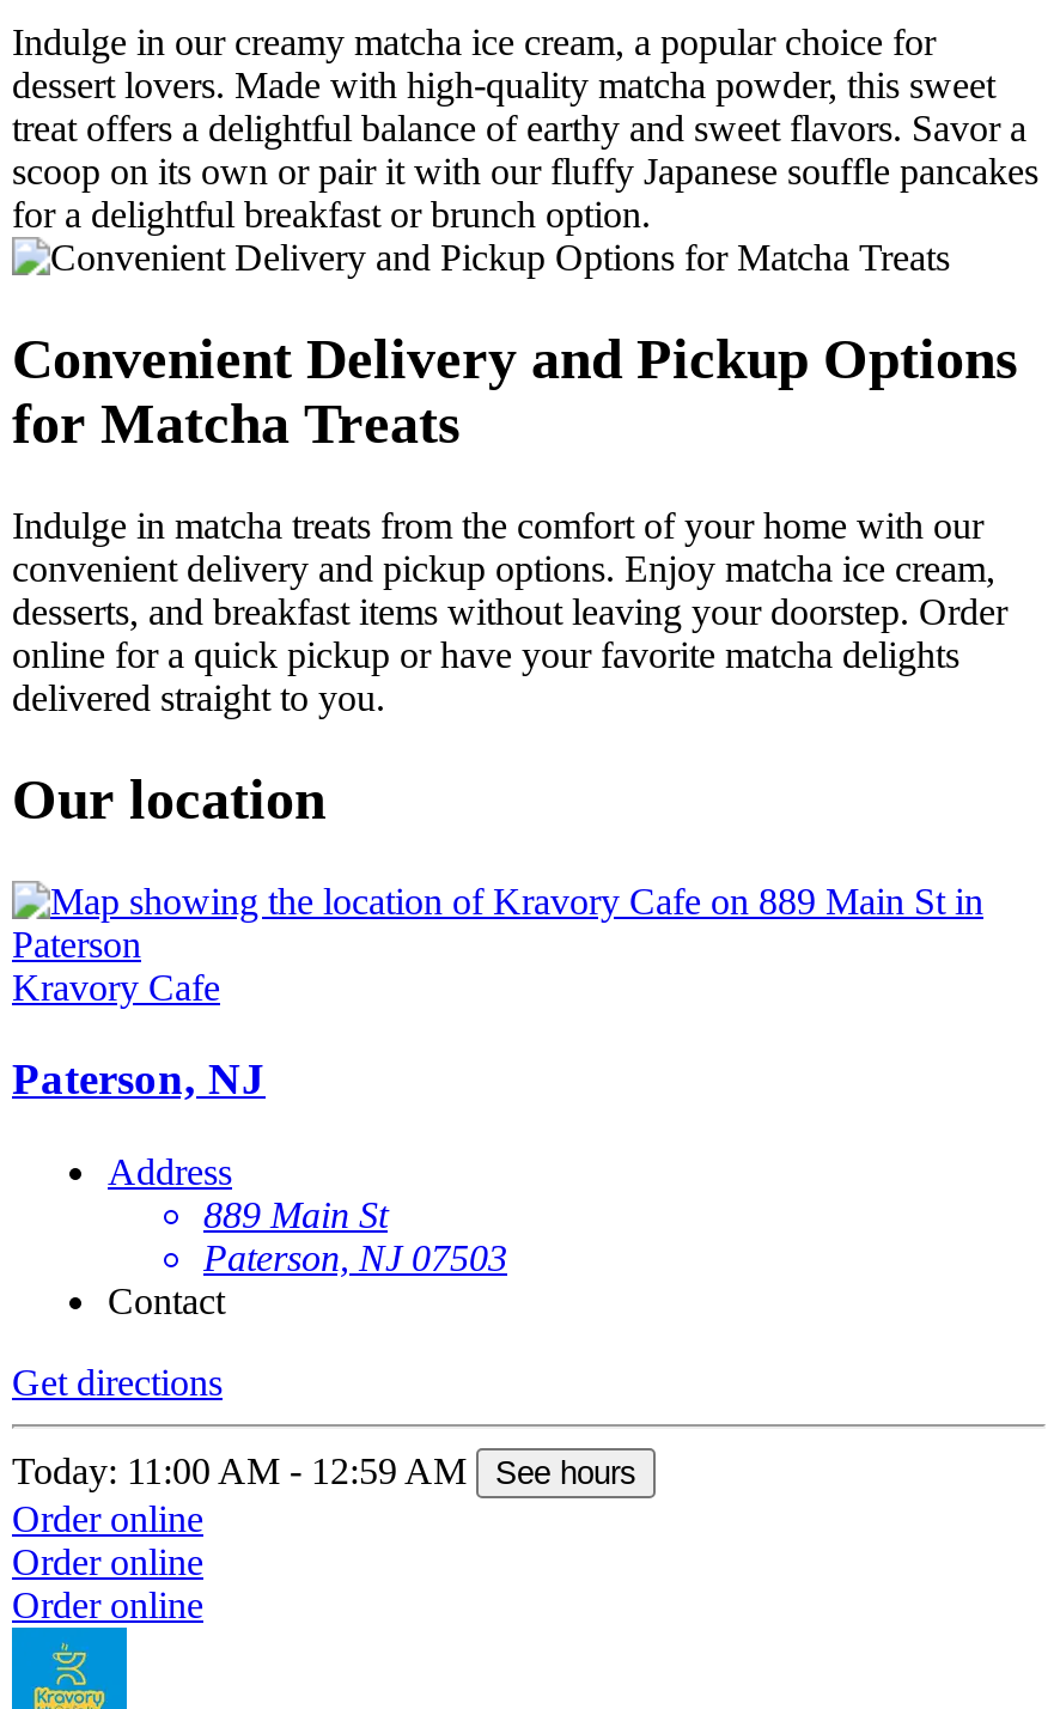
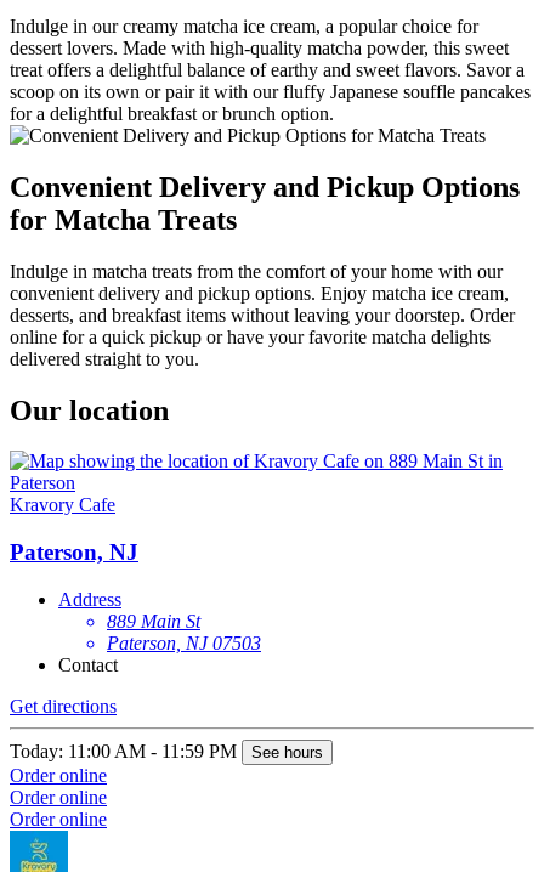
[12,1450,636,1491] Today: 11:00 AM - 12:59 AM See hours -> [10,741,323,761] Today: 11:00 AM - 11:59 PM See hours

